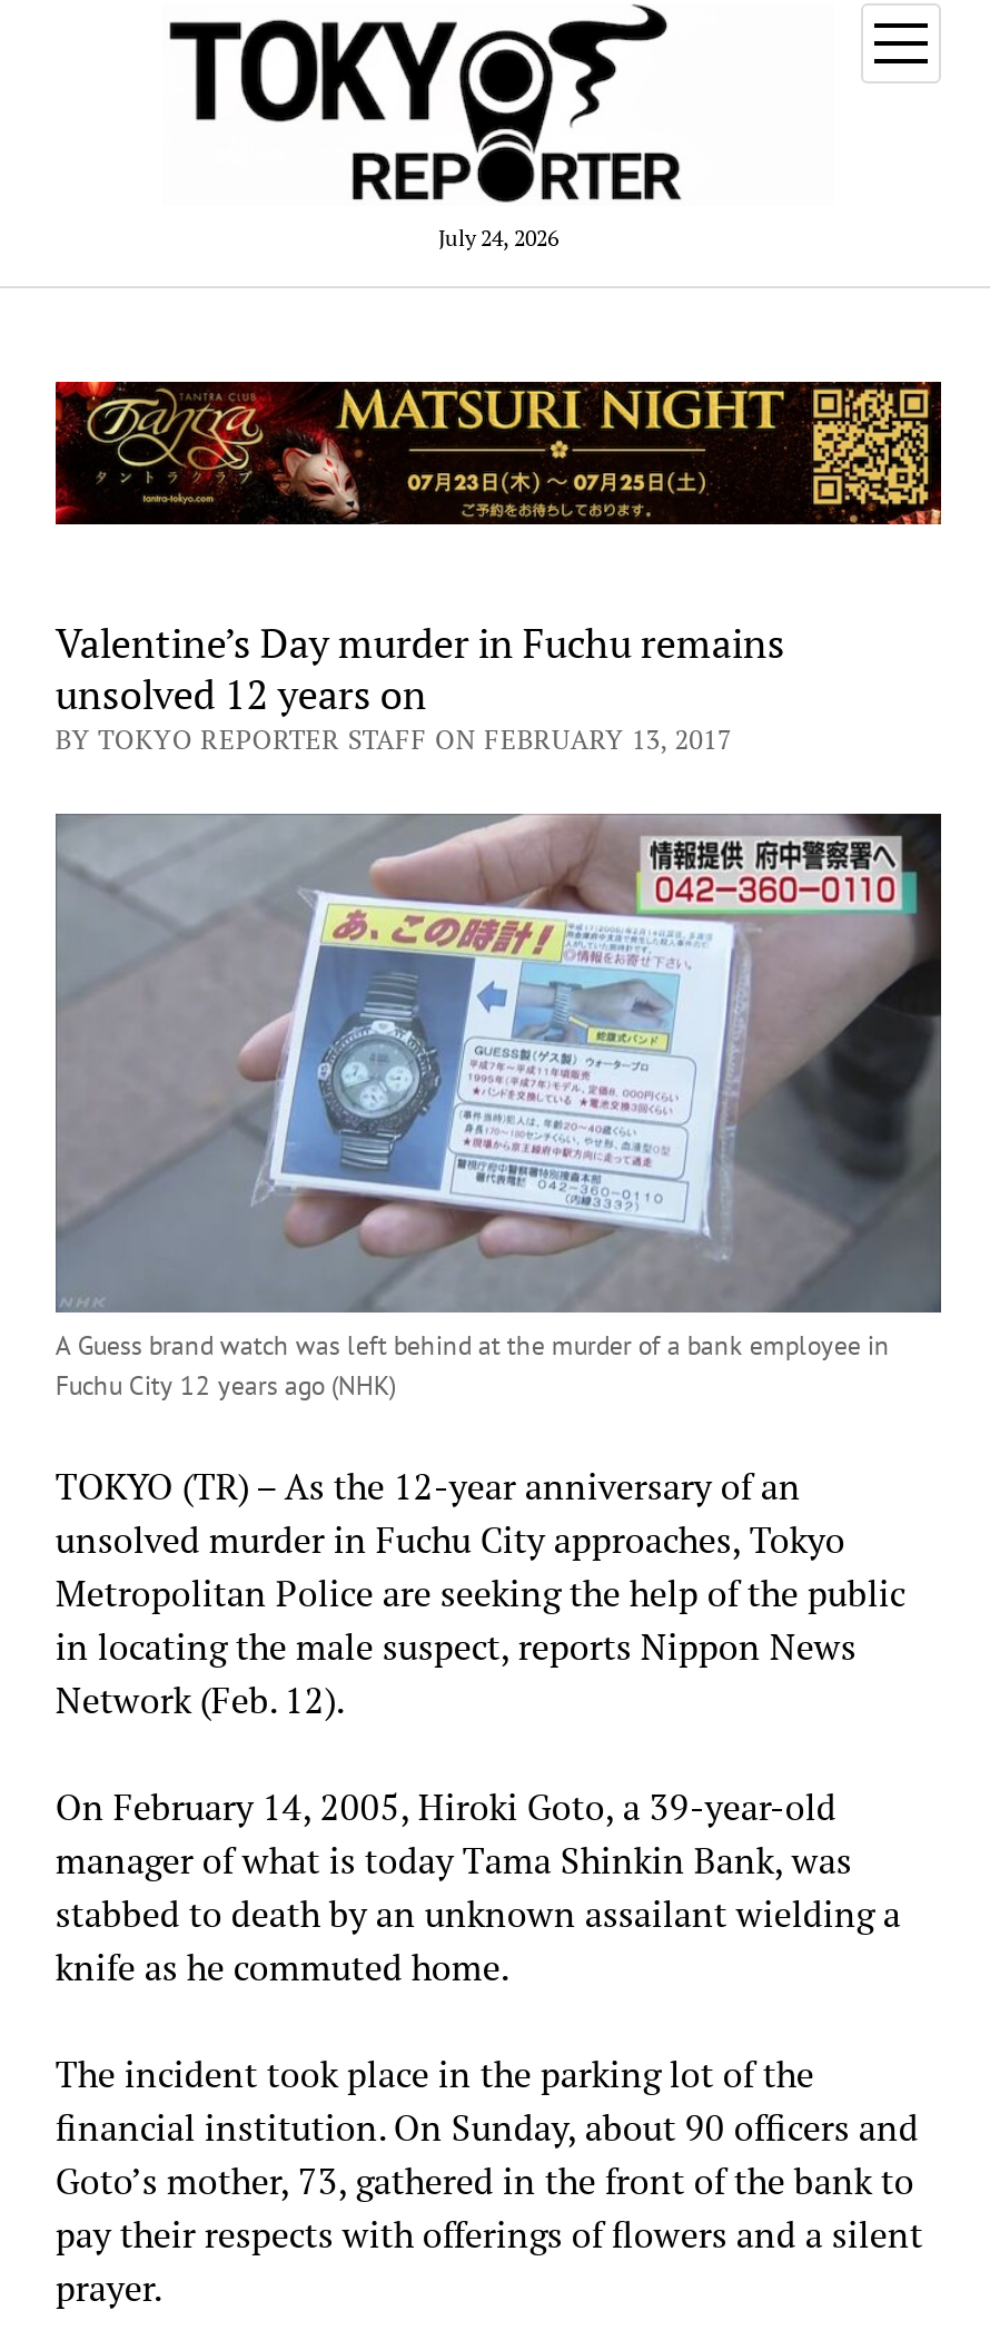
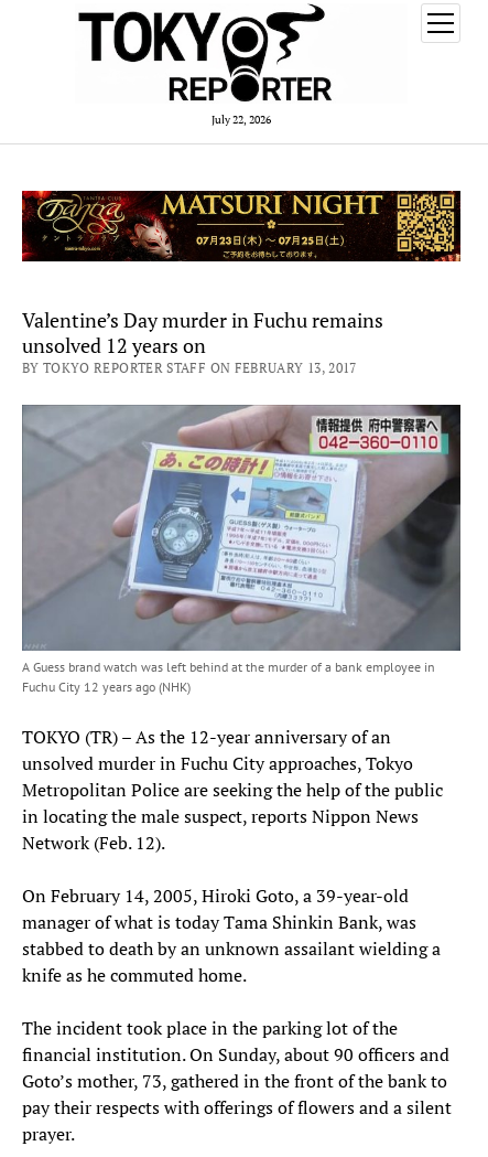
[438,223,558,252] July 24, 2026 -> [212,112,271,127] July 22, 2026

